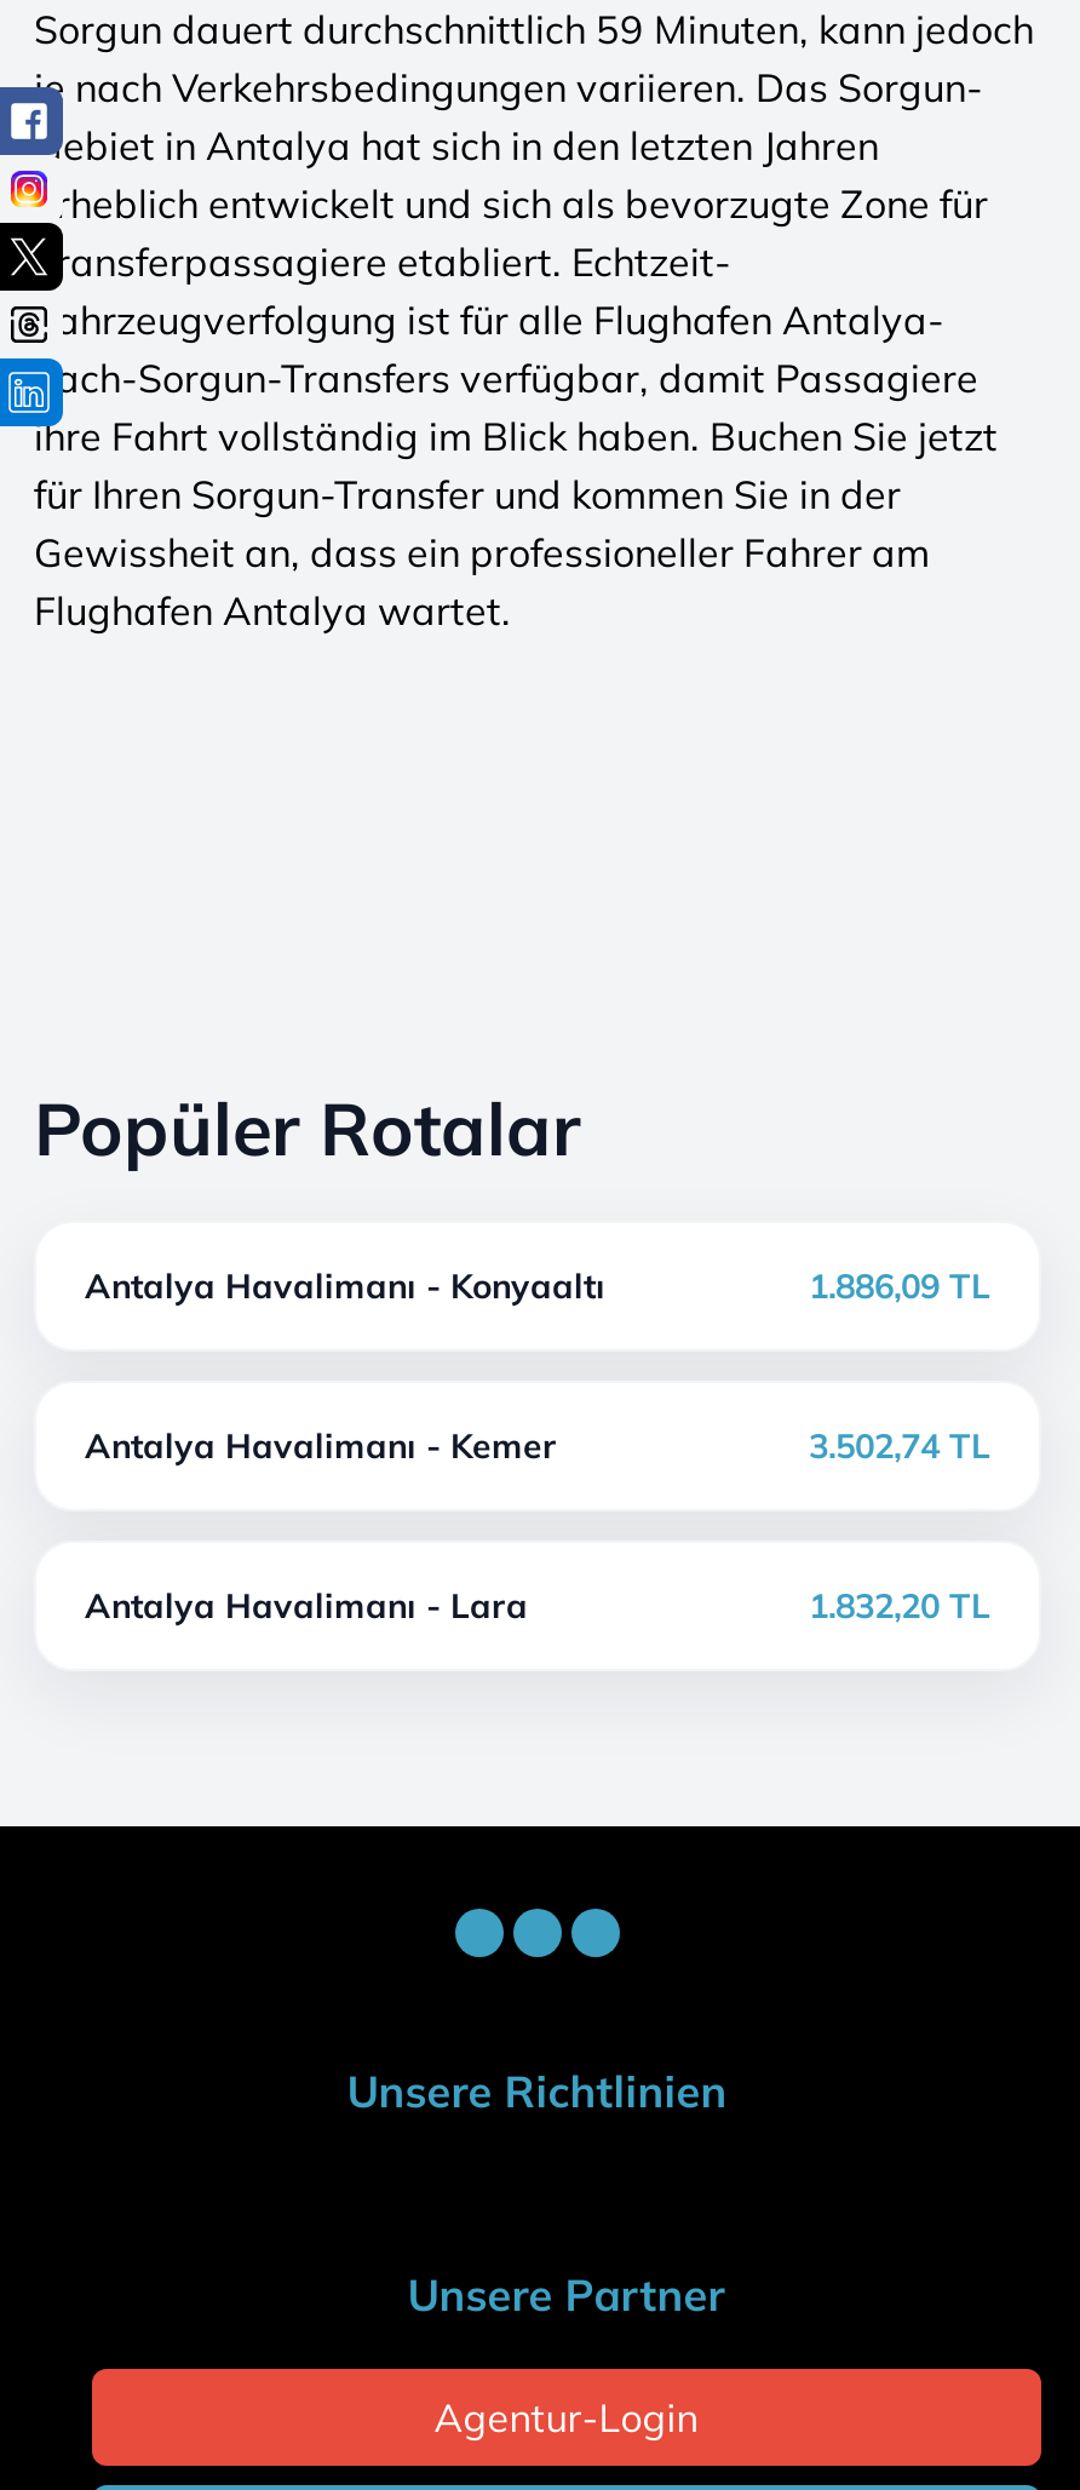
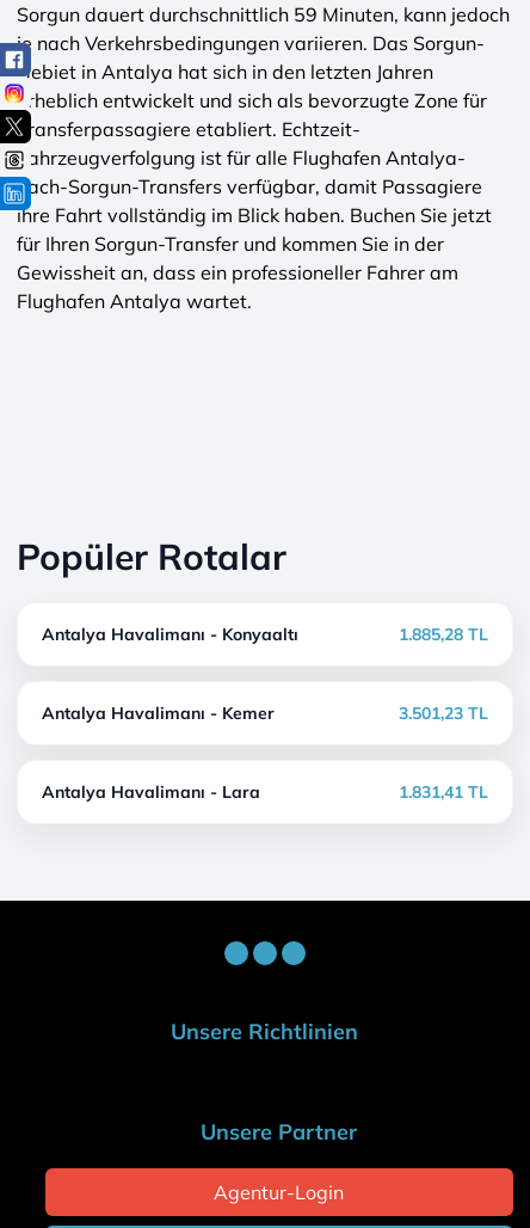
[809,1264,990,1308] 1.886,09 TL -> [399,624,488,645] 1.885,28 TL
[809,1424,990,1468] 3.502,74 TL -> [399,702,488,724] 3.501,23 TL
[809,1584,990,1628] 1.832,20 TL -> [399,781,488,803] 1.831,41 TL

